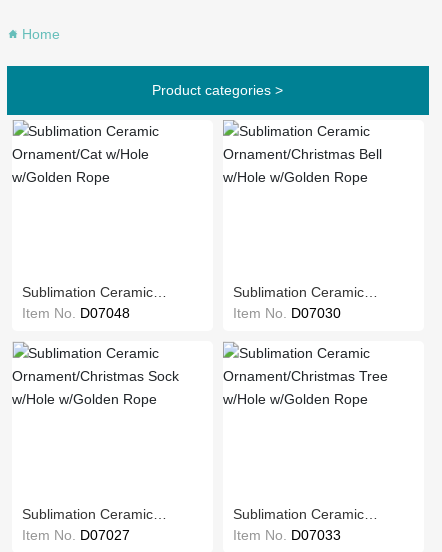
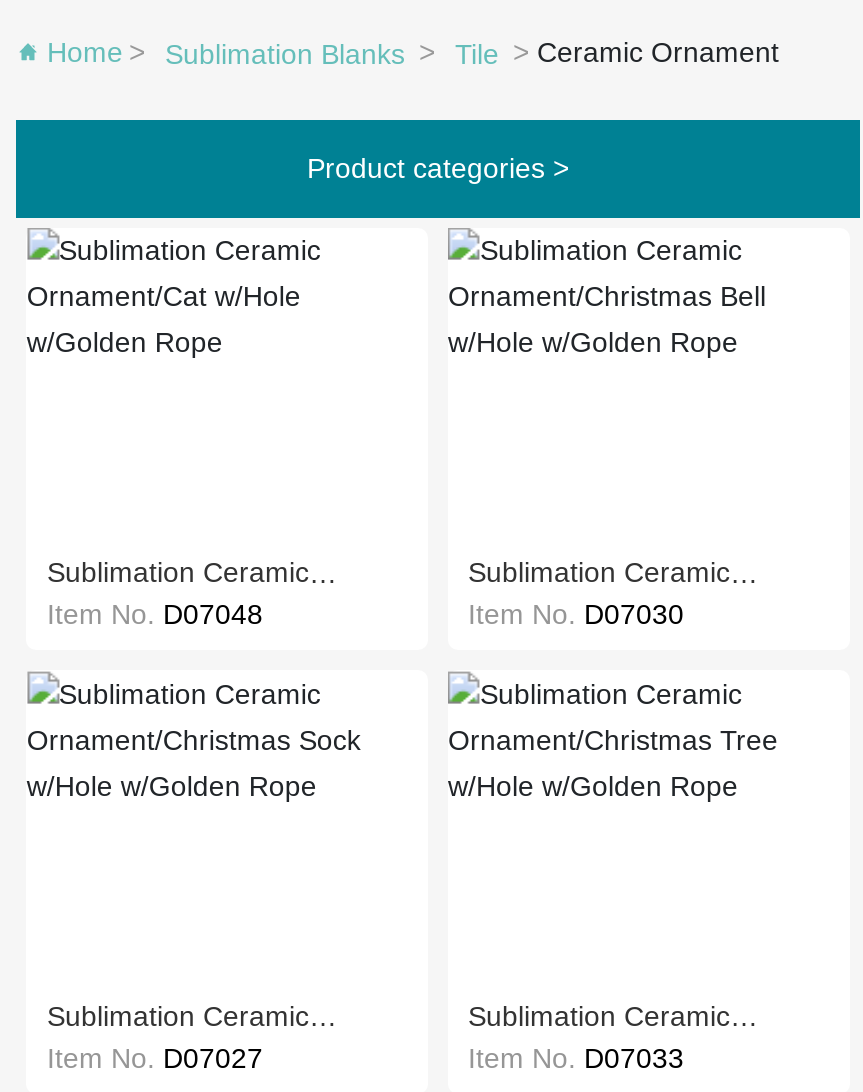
none -> [165,36,779,70] Sublimation Blanks | Tile | Ceramic Ornament

